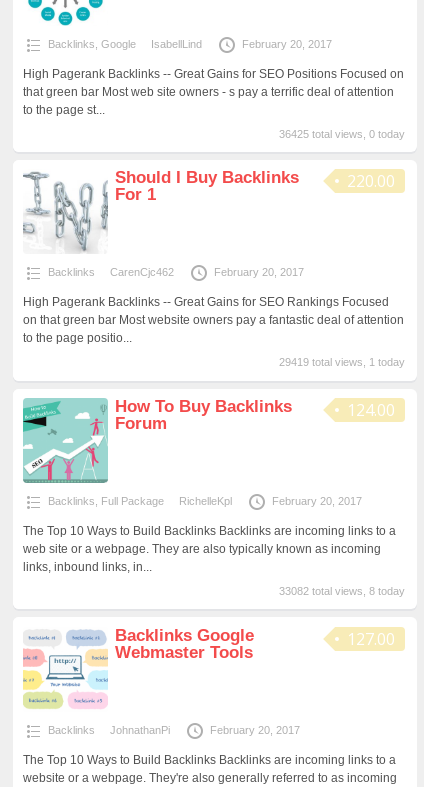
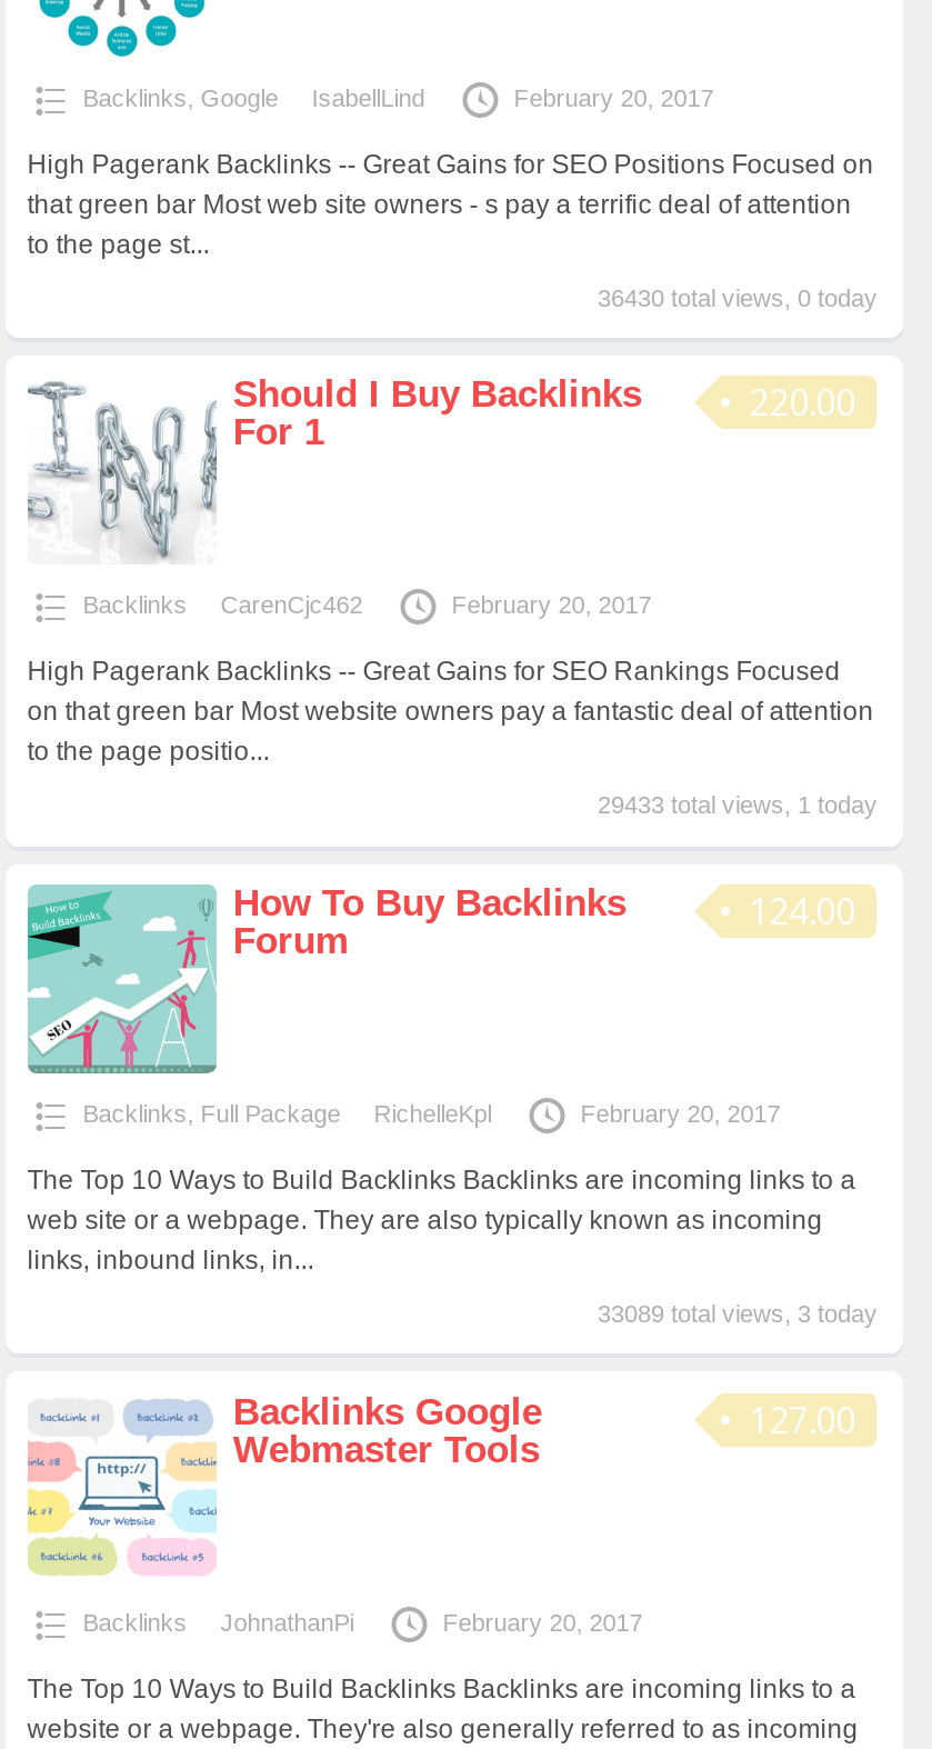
[279,127,405,139] 36425 total views, 0 today -> [597,283,877,310] 36430 total views, 0 today
[279,356,405,368] 29419 total views, 1 today -> [597,792,877,818] 29433 total views, 1 today
[279,585,405,597] 33082 total views, 8 today -> [597,1300,877,1327] 33089 total views, 3 today

